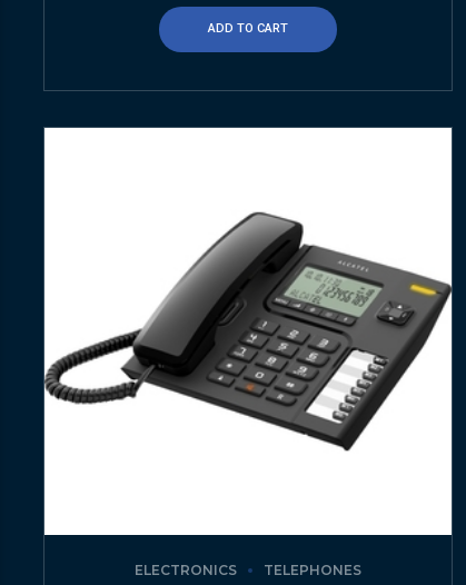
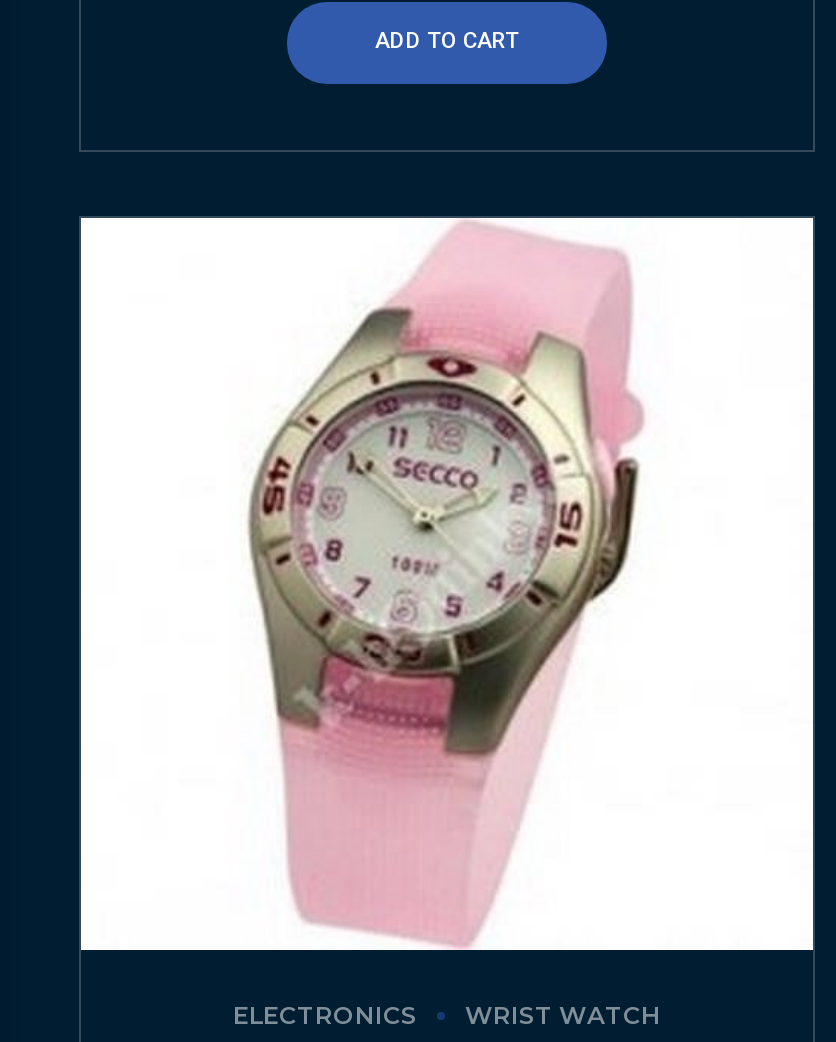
[43,129,452,578] [image] | TELEPHONES -> [81,220,815,1030] [image] | WRIST WATCH

